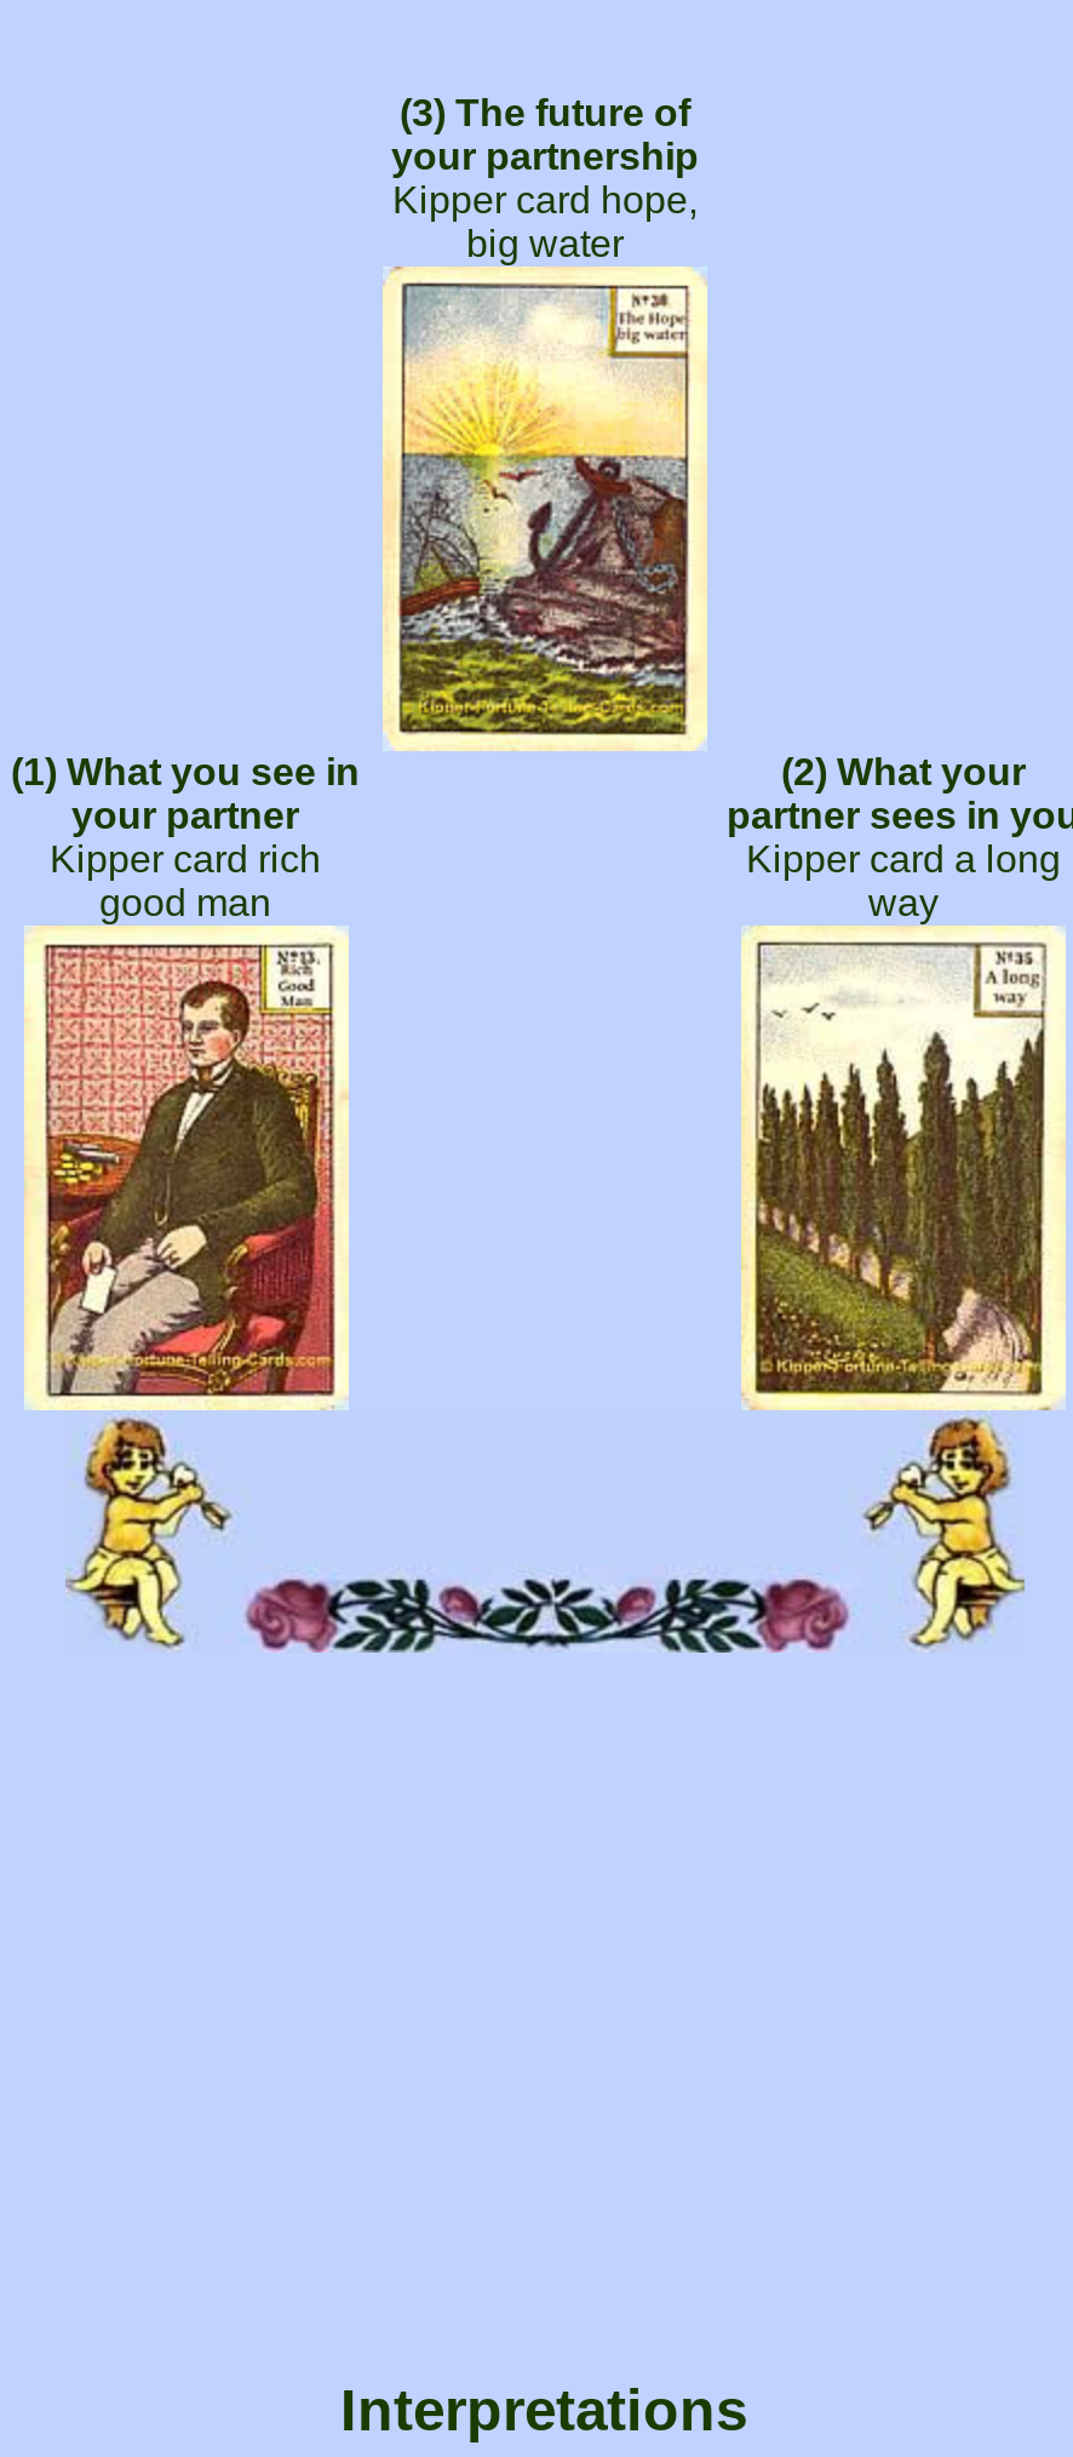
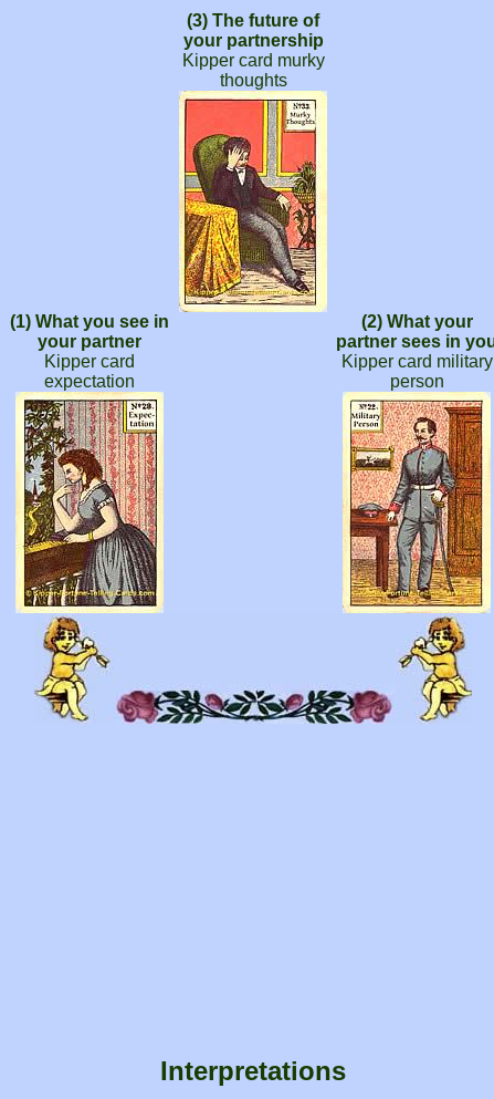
[392,178,698,262] Kipper card hope, | big water -> [182,51,324,89] Kipper card murky | thoughts
[390,282,693,752] [image] -> [179,99,319,313] [image]
[50,837,321,921] Kipper card rich | good man -> [44,352,134,390] Kipper card | expectation
[746,837,1061,921] Kipper card a long | way -> [341,352,492,390] Kipper card military | person
[41,941,337,1397] [image] -> [22,398,158,608] [image]
[751,941,1049,1399] [image] -> [347,401,484,608] [image]

